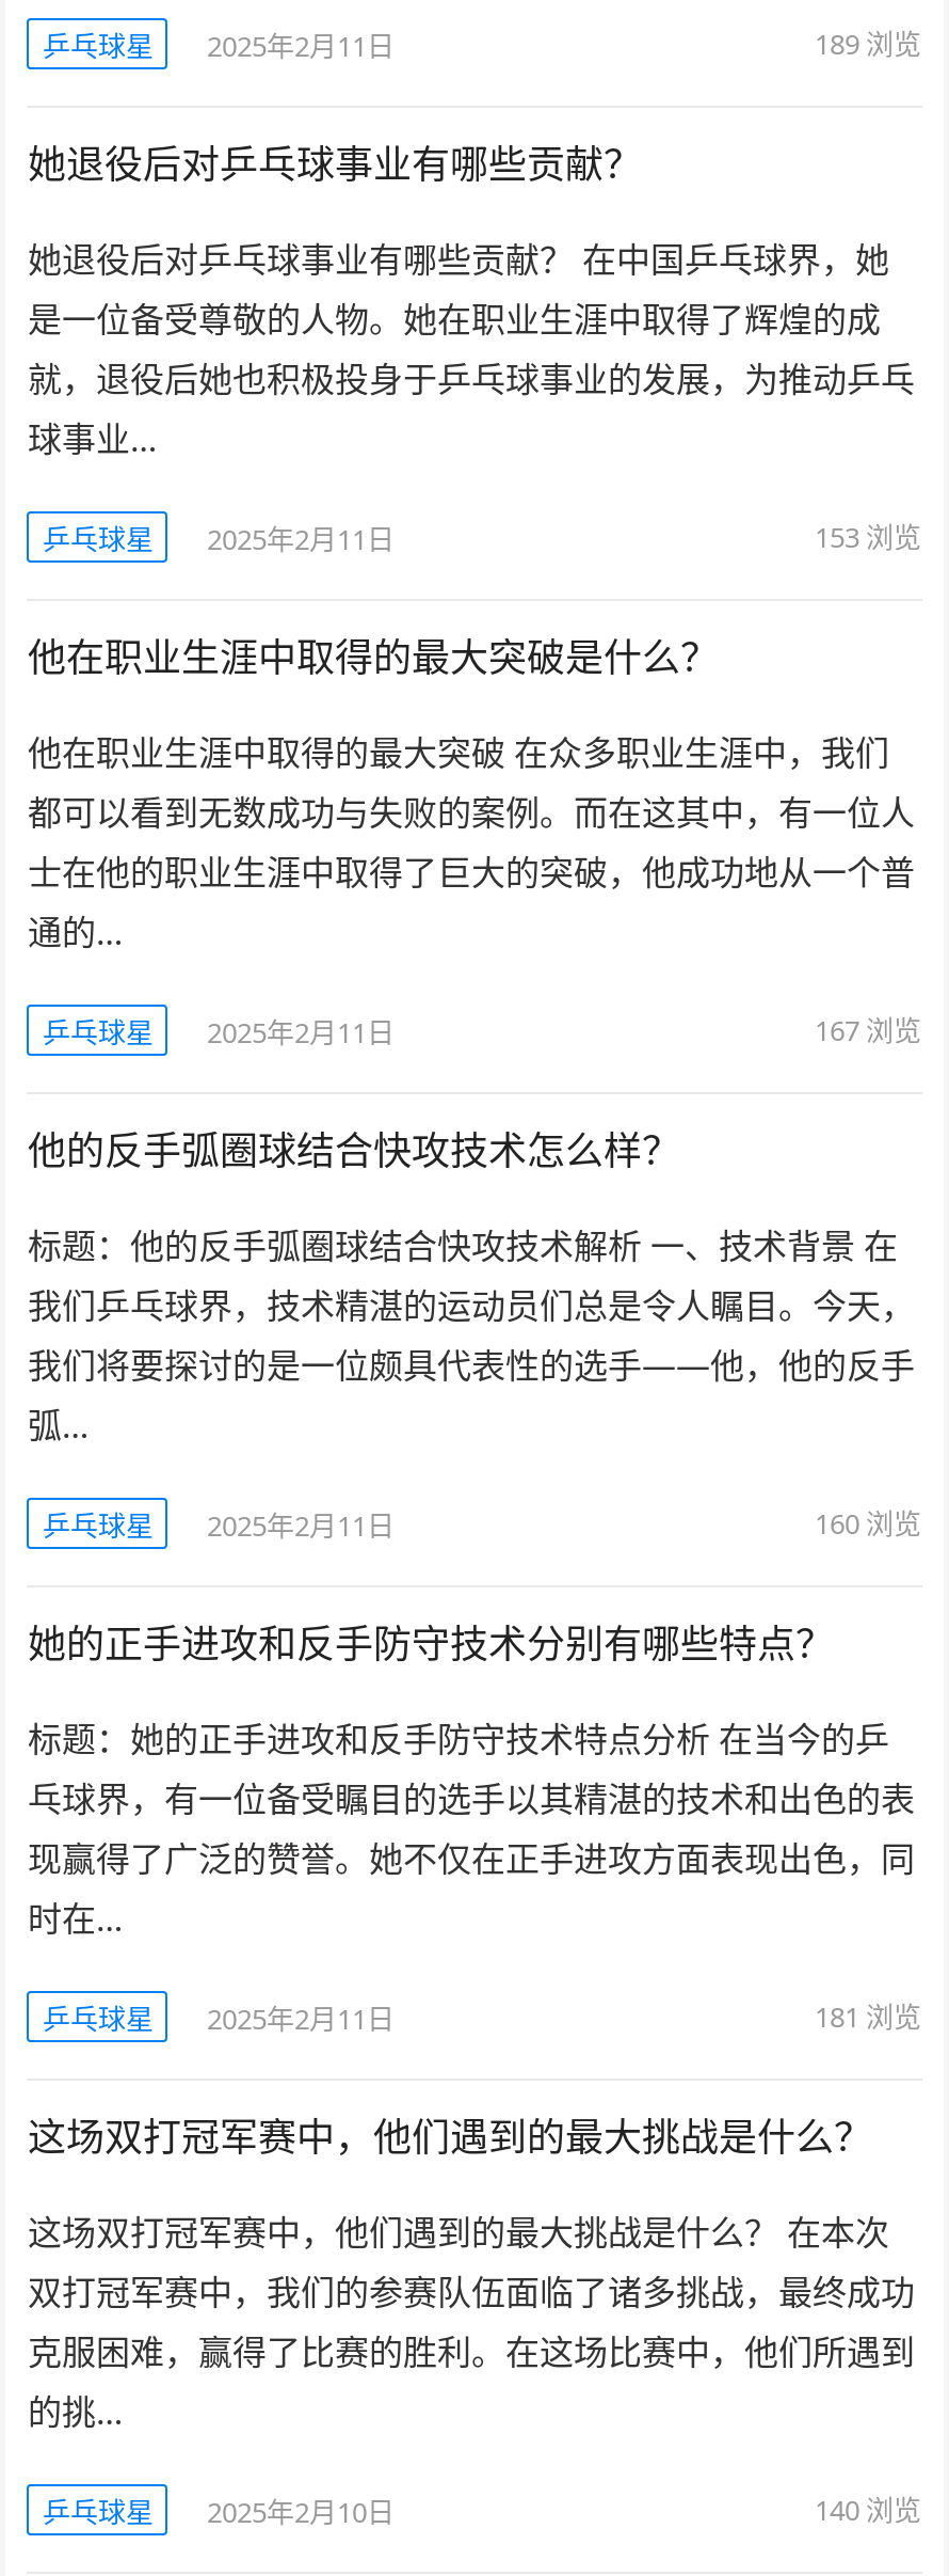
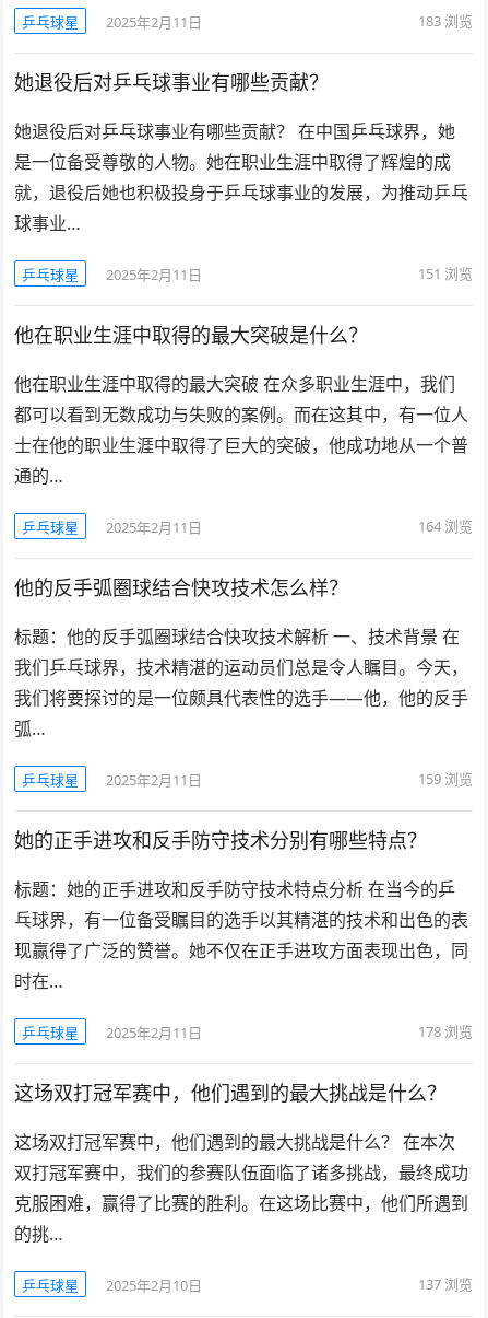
[815,25,921,63] 189浏览 -> [418,11,472,31] 183浏览
[815,518,921,556] 153浏览 -> [418,264,472,283] 151浏览
[815,1011,921,1049] 167浏览 -> [418,516,472,536] 164浏览
[815,1504,921,1543] 160浏览 -> [418,769,472,789] 159浏览
[815,1997,921,2036] 181浏览 -> [418,1022,472,1041] 178浏览
[815,2491,921,2529] 140浏览 -> [418,1274,472,1294] 137浏览

